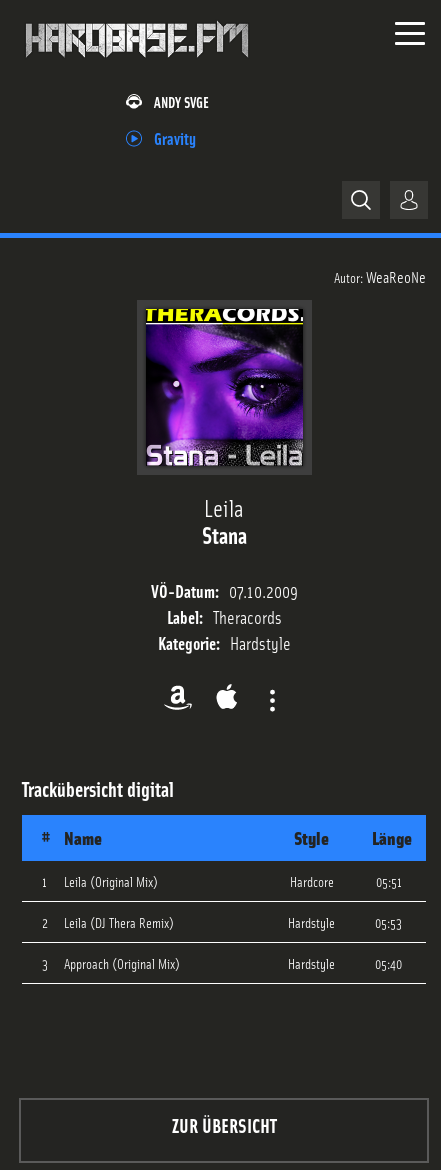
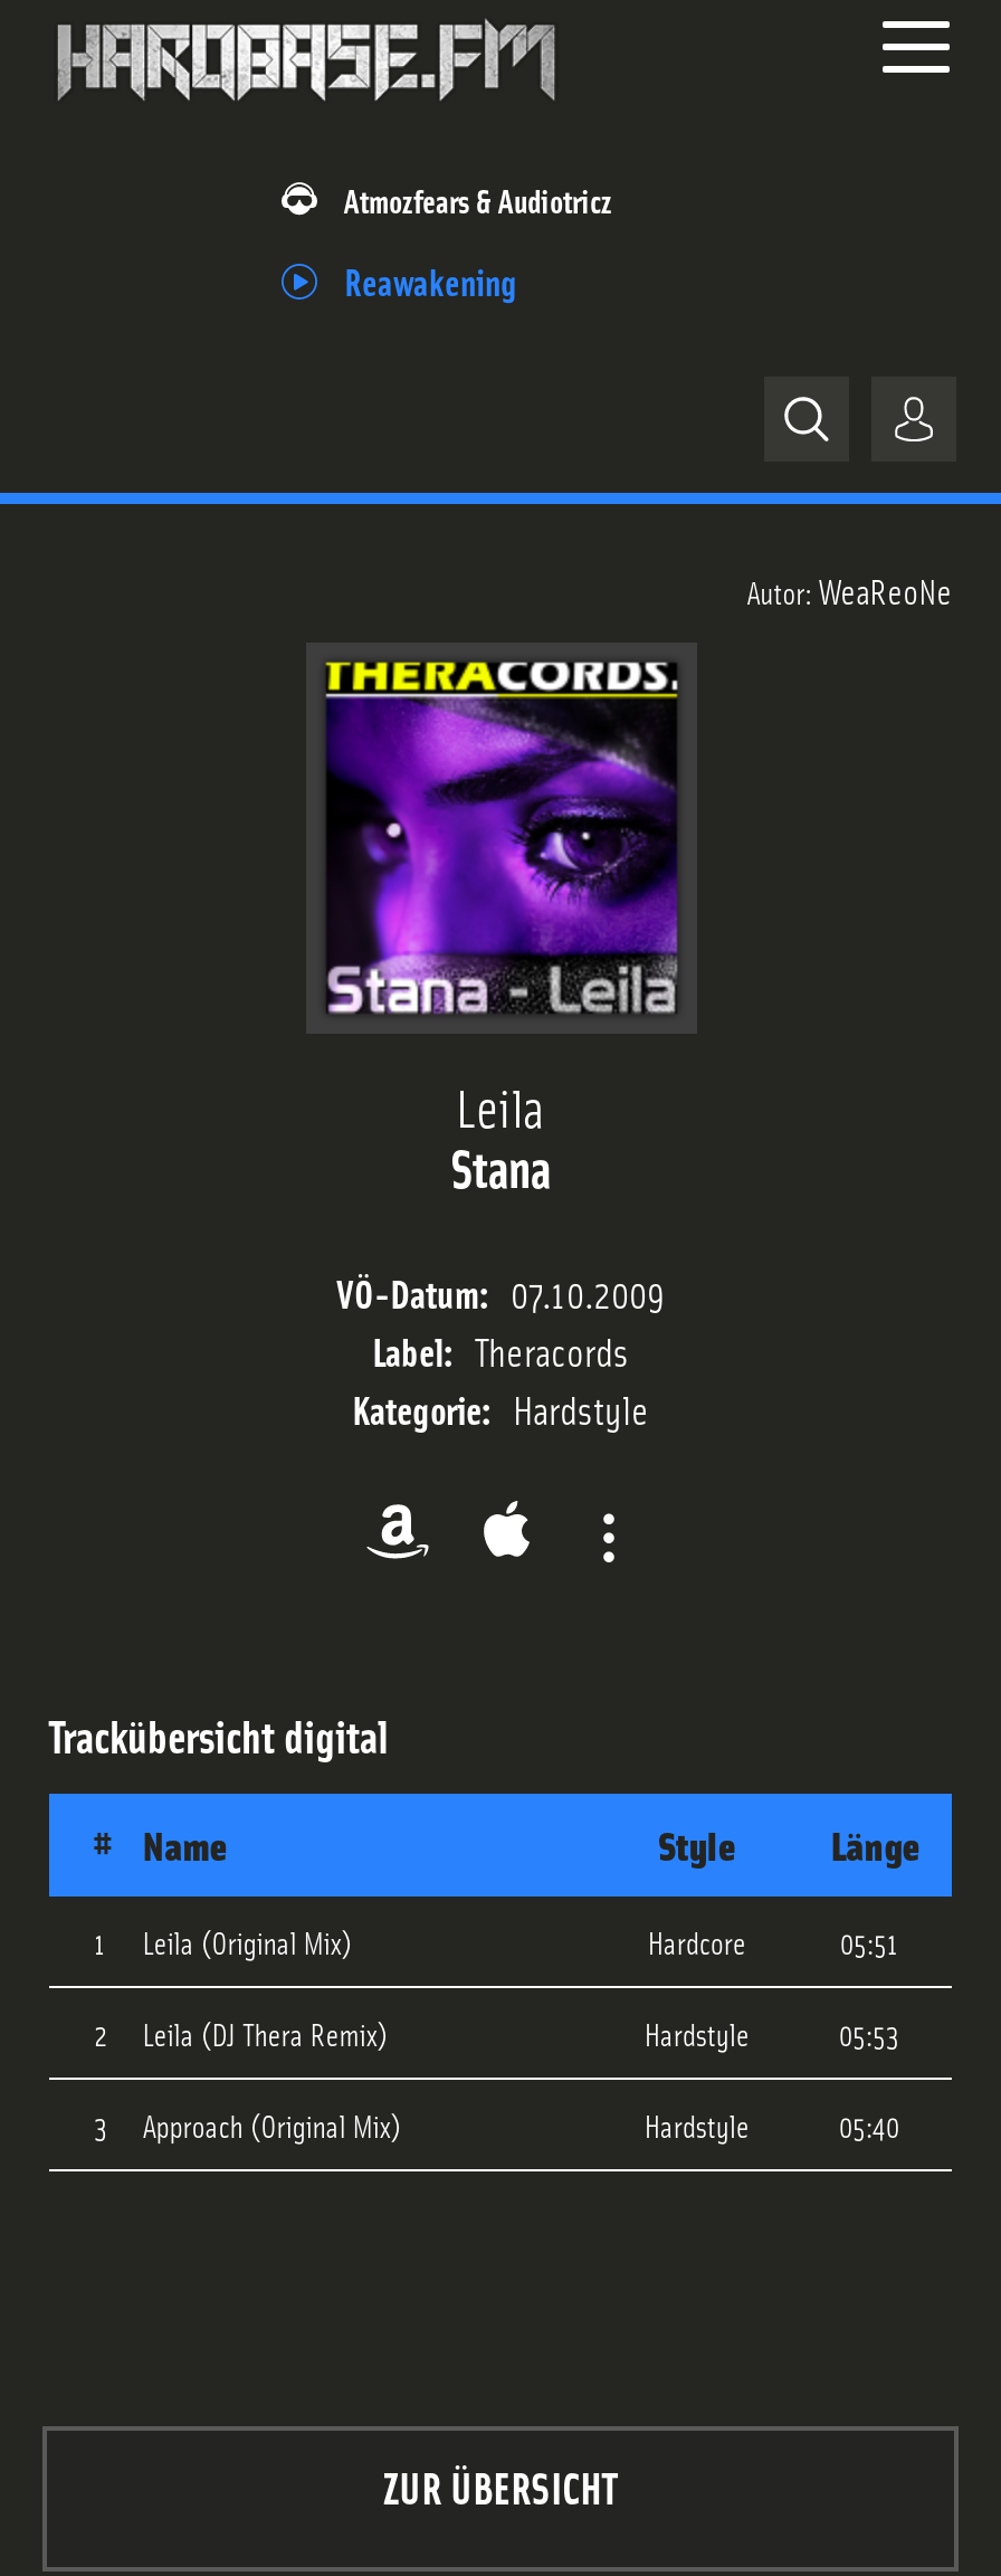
[154,92,209,111] ANDY SVGE -> [344,178,612,220] Atmozfears & Audiotricz
[154,127,196,148] Gravity -> [344,255,516,302] Reawakening

